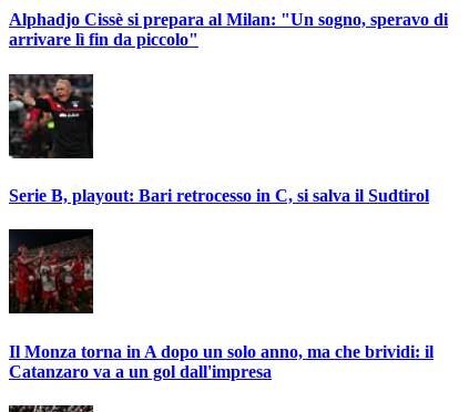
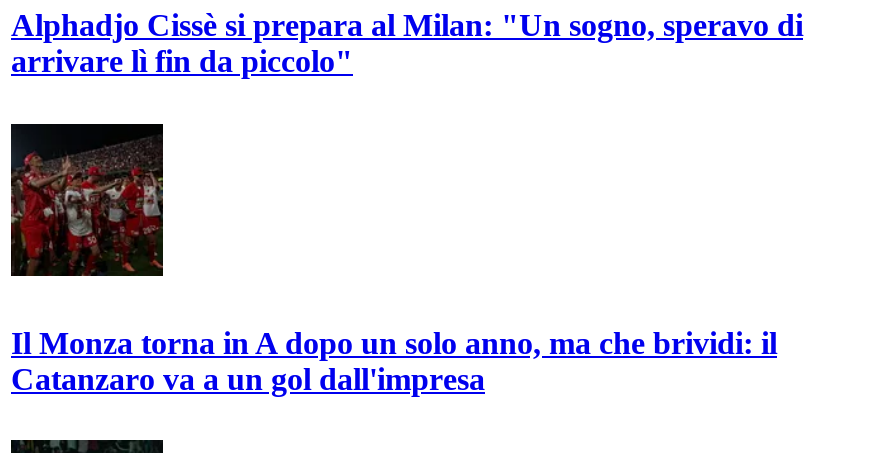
[9,73,429,205] [image] | Serie B, playout: Bari retrocesso in C, si salva il Sudtirol -> none

